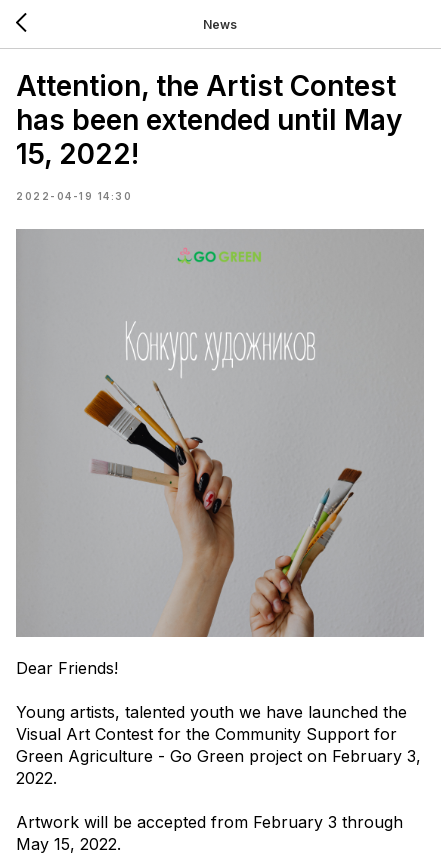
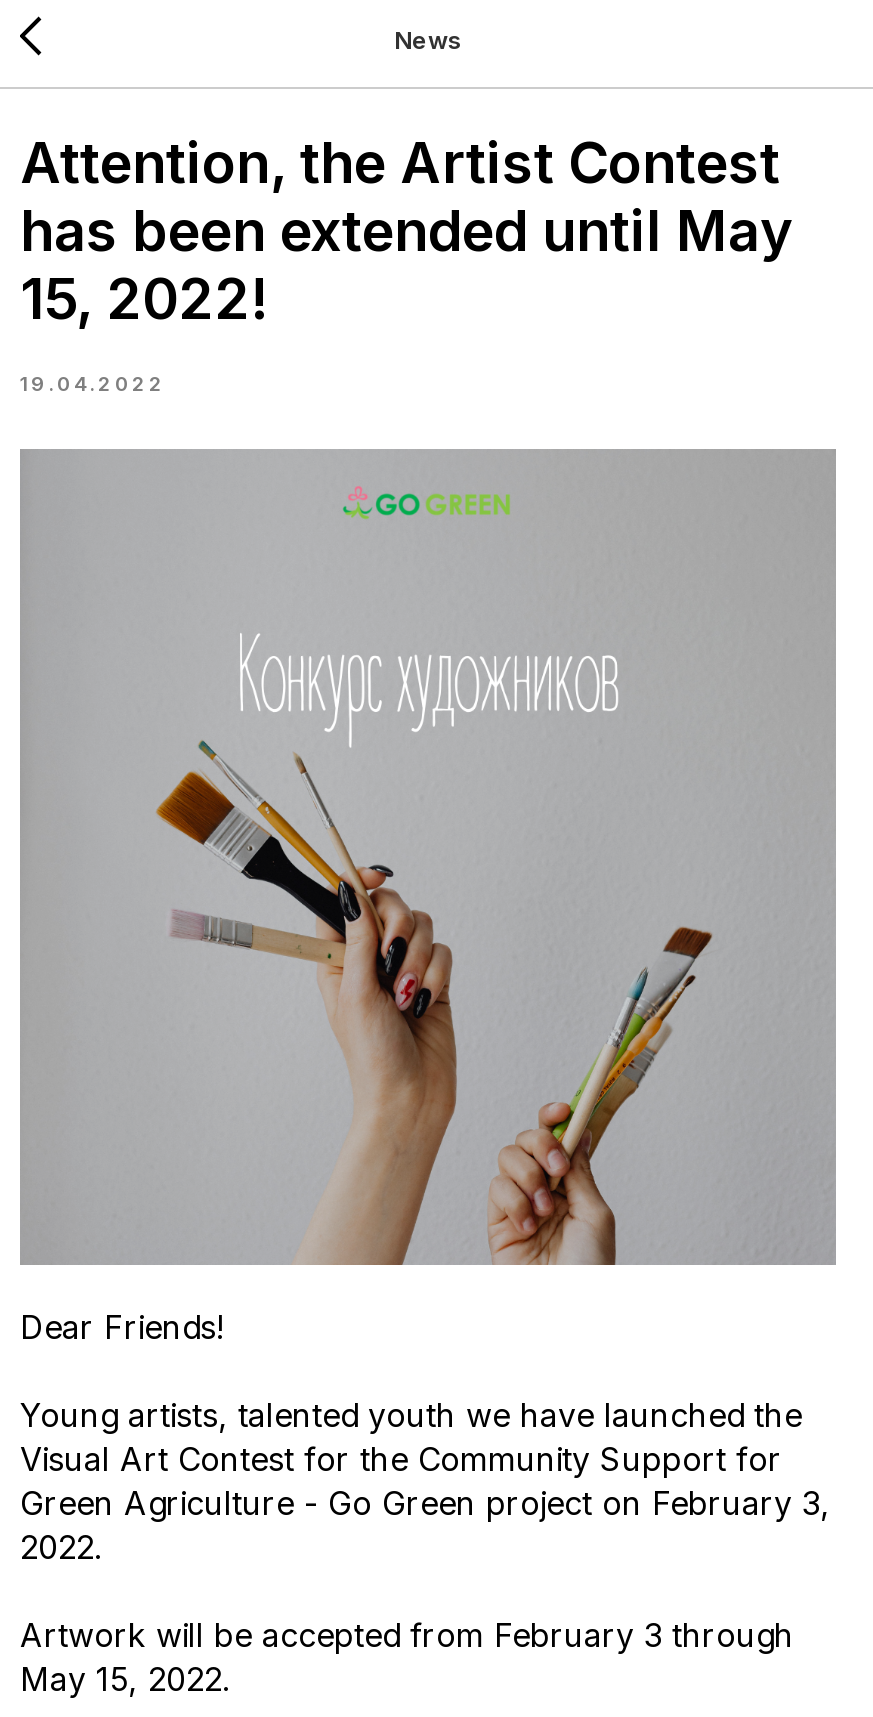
[16,190,132,202] 2022-04-19 14:30 -> [20,371,166,395] 19.04.2022

